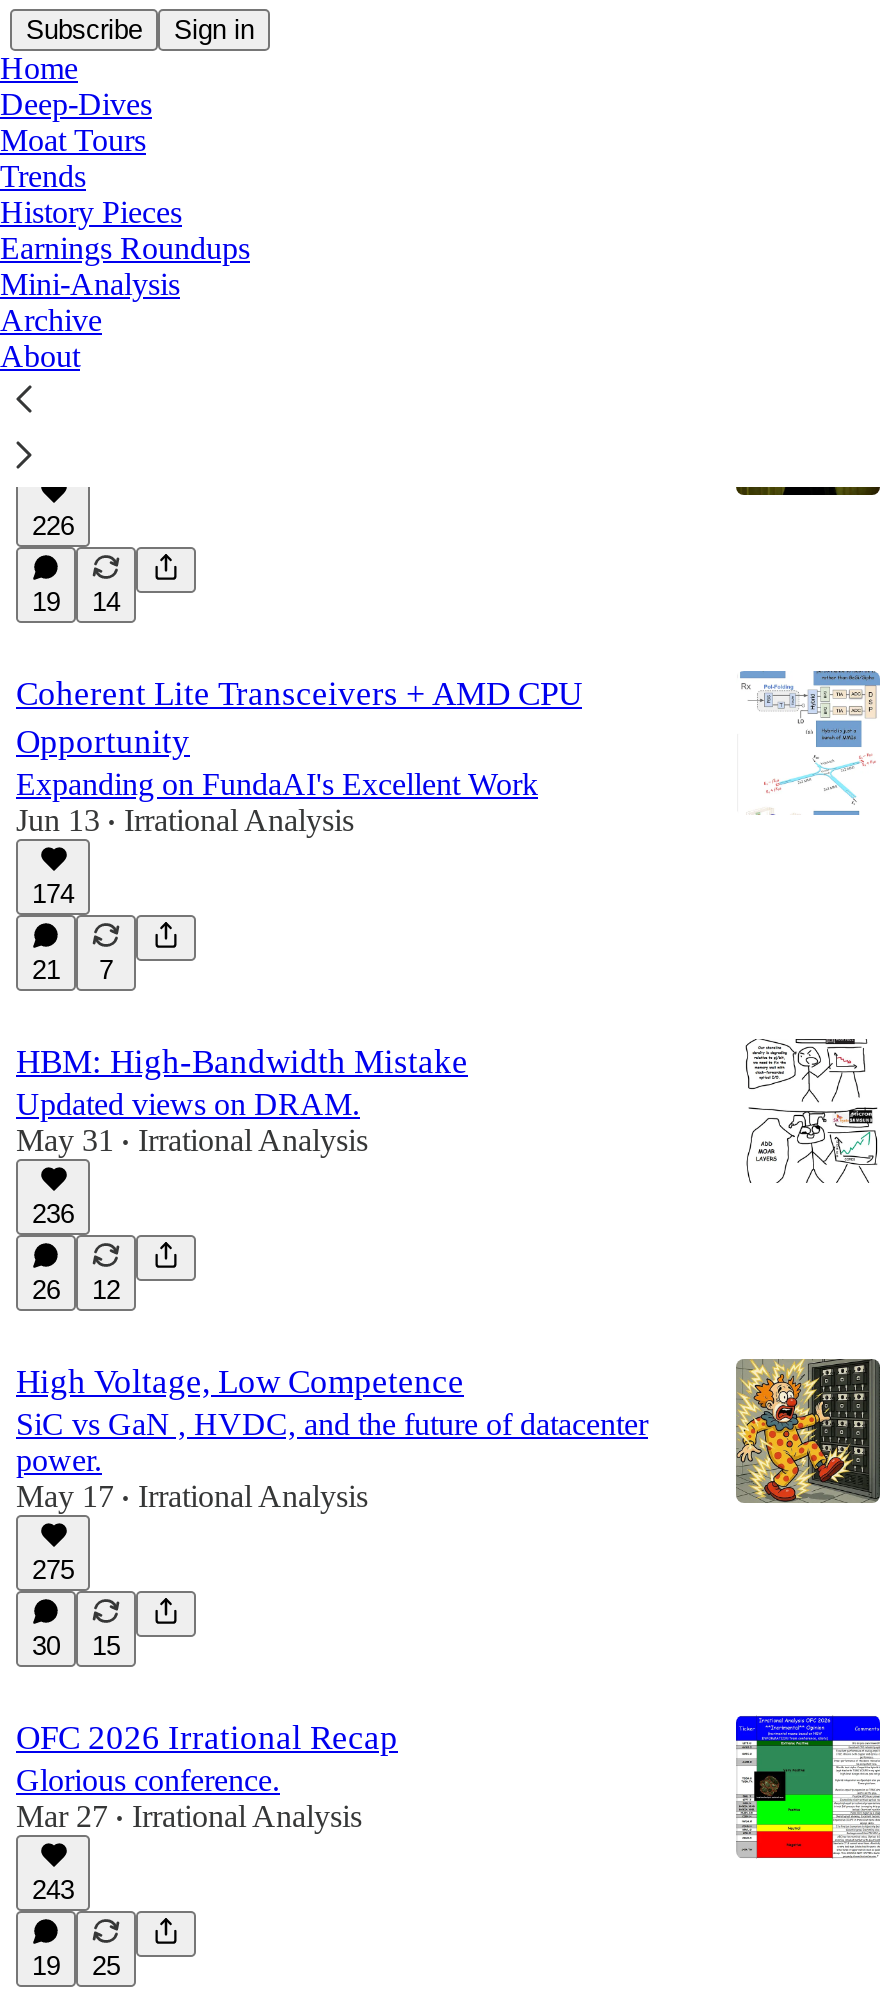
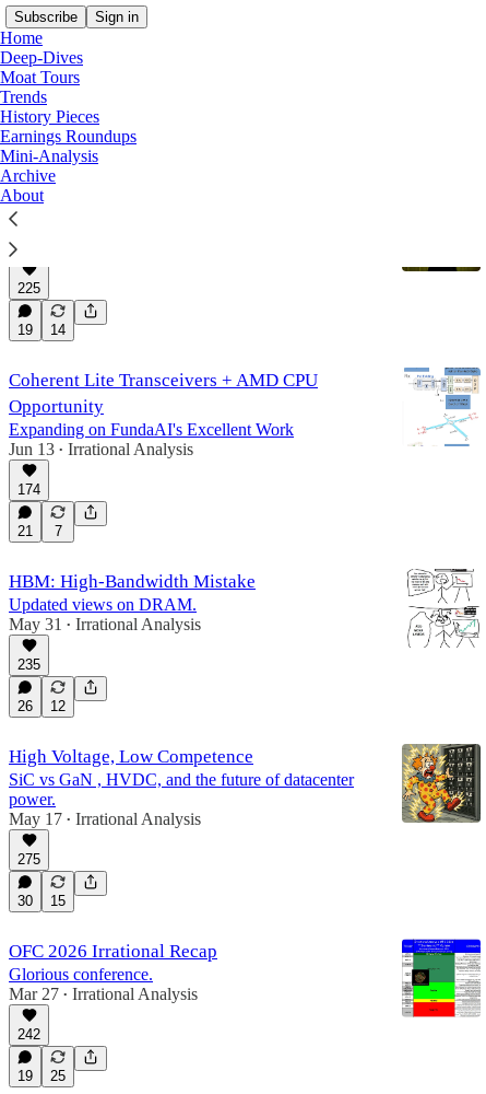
[32,511,74,541] 226 -> [17,280,40,296] 225
[32,1199,74,1229] 236 -> [17,656,40,673] 235
[32,1875,74,1905] 243 -> [17,1026,40,1042] 242

